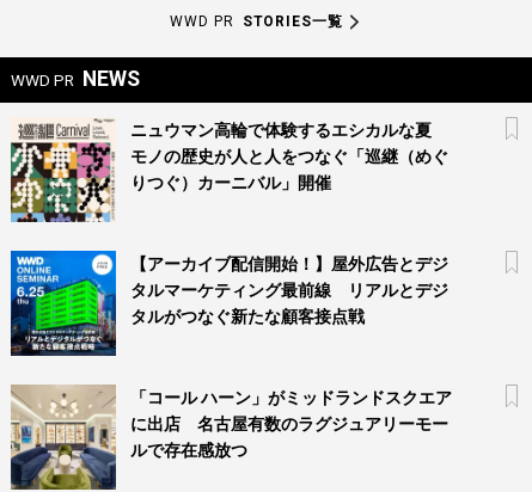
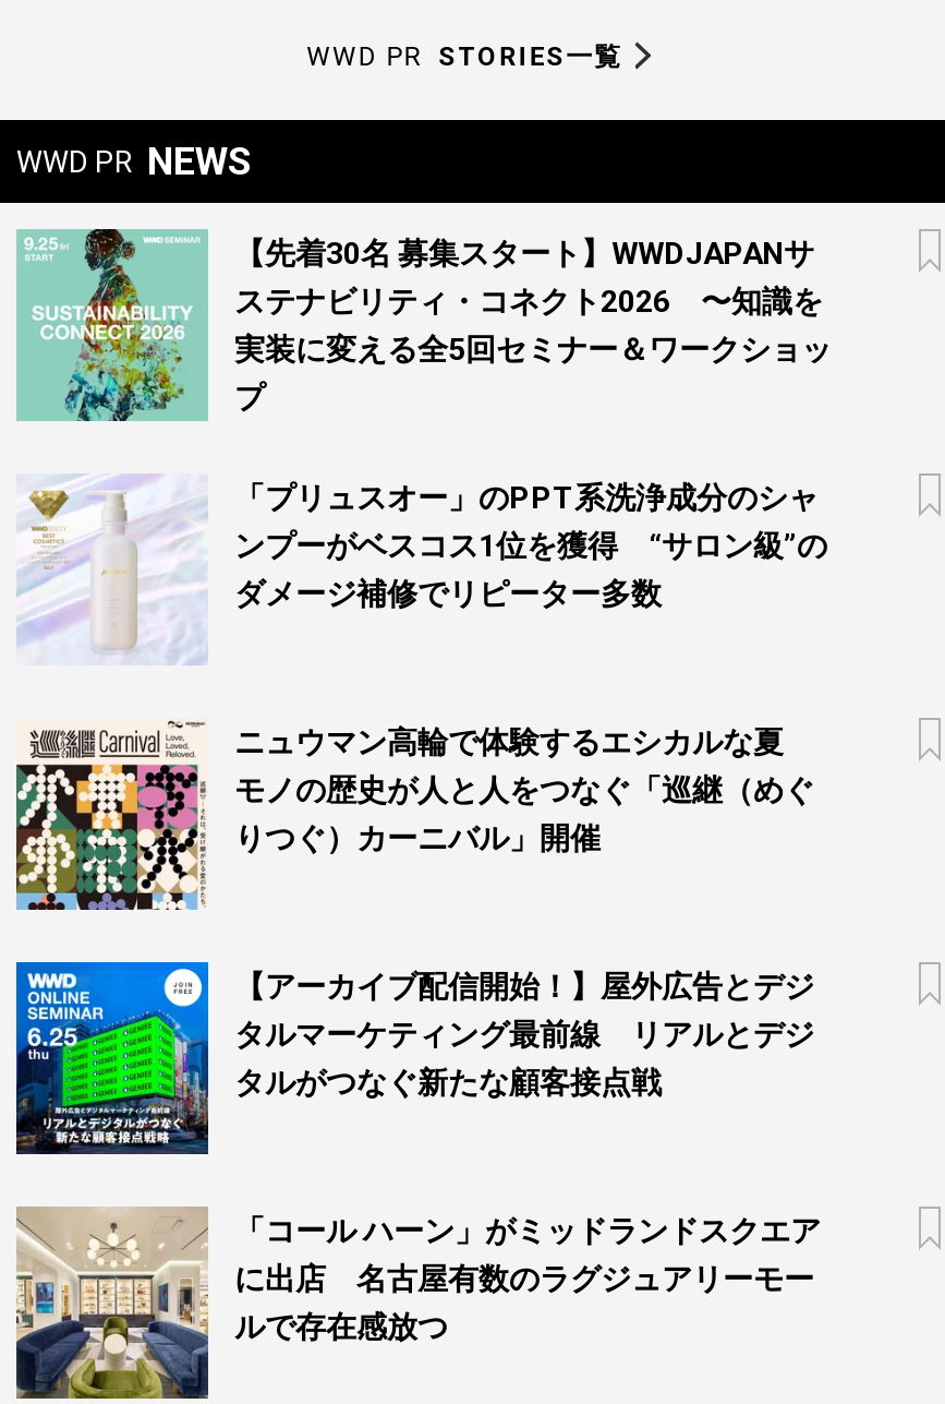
none -> [14,226,832,611] [image] | 【先着30名 募集スタート】WWDJAPANサ | ステナビリティ・コネクト2026 〜知識を | 実装に変える全5回セミナー＆ワークショッ | プ | 「プリュスオー」のPPT系洗浄成分のシャ | ンプーがベスコス1位を獲得 “サロン級”の | ダメージ補修でリピーター多数
none -> [16,475,208,667] [image]

